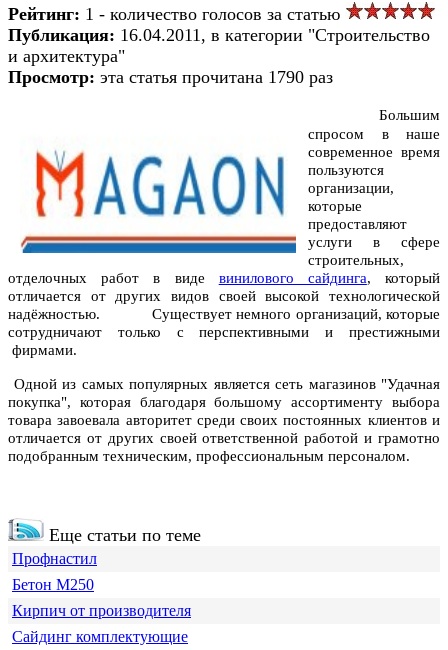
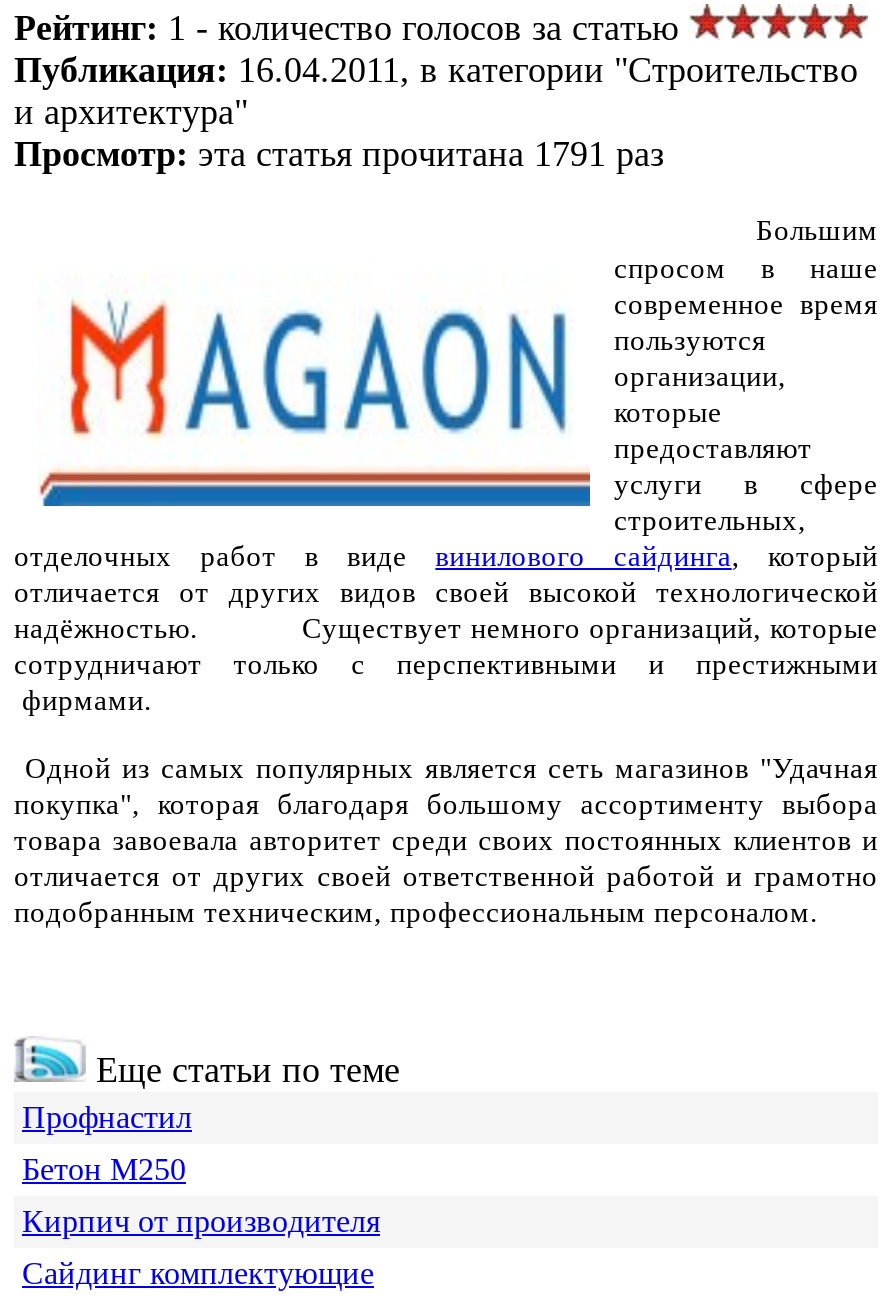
[8,66,333,86] Просмотр: эта статья прочитана 1790 раз -> [14,133,664,173] Просмотр: эта статья прочитана 1791 раз

